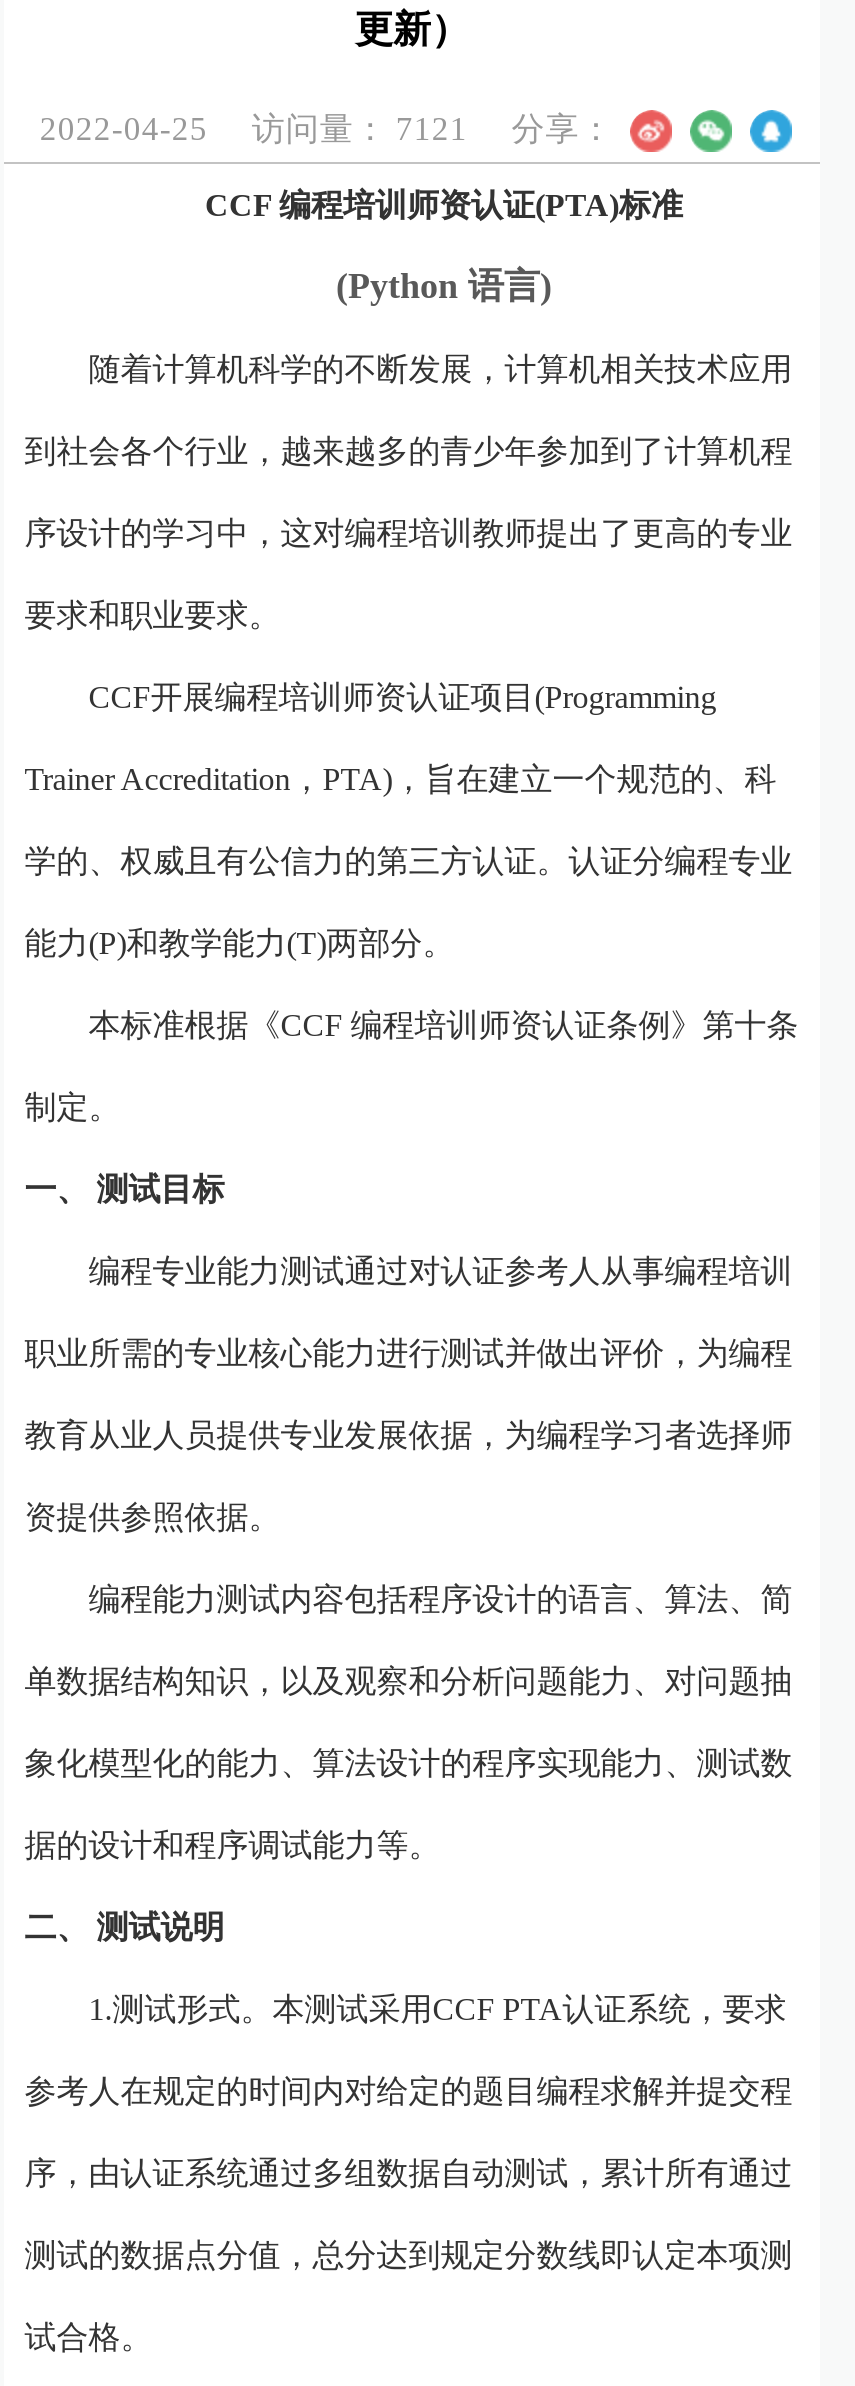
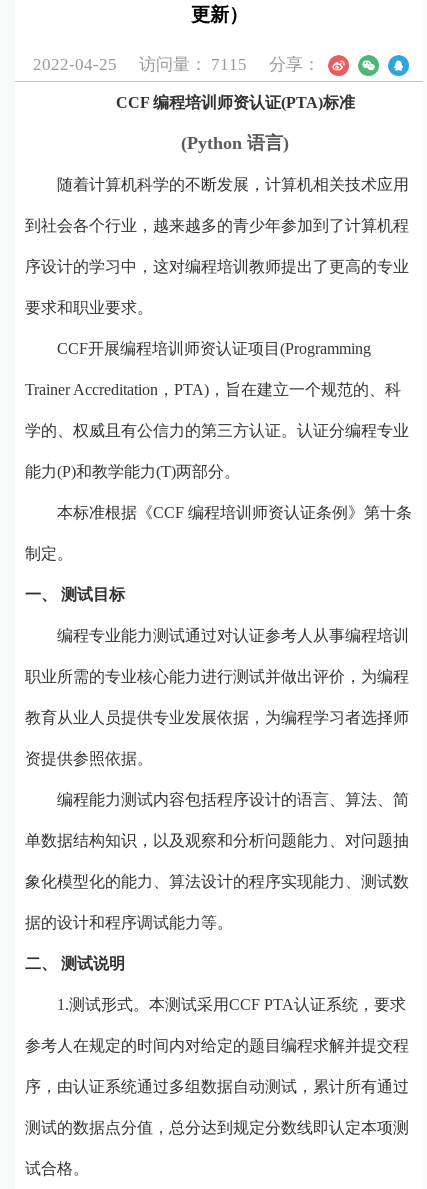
[40,111,621,149] 2022-04-25 访问量：7121 分享： -> [33,55,324,74] 2022-04-25 访问量：7115 分享：

